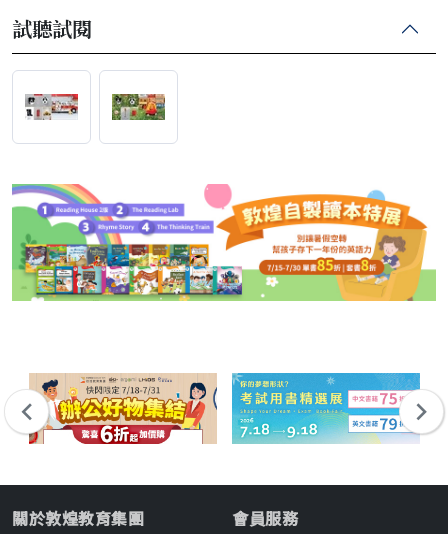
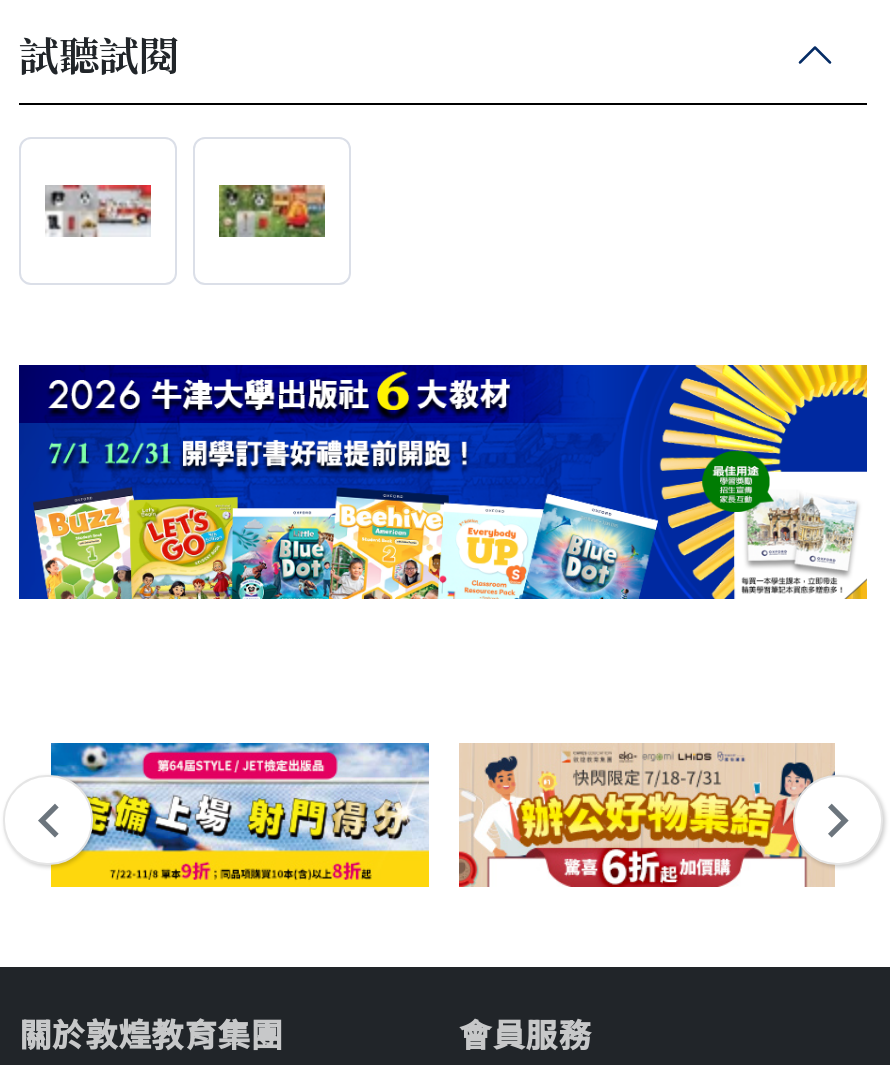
[11,183,437,302] [image] -> [17,363,869,601] [image]
[28,373,217,445] [image] -> [49,741,431,889] [image]
[231,372,421,445] [image] -> [457,743,835,889] [image]

